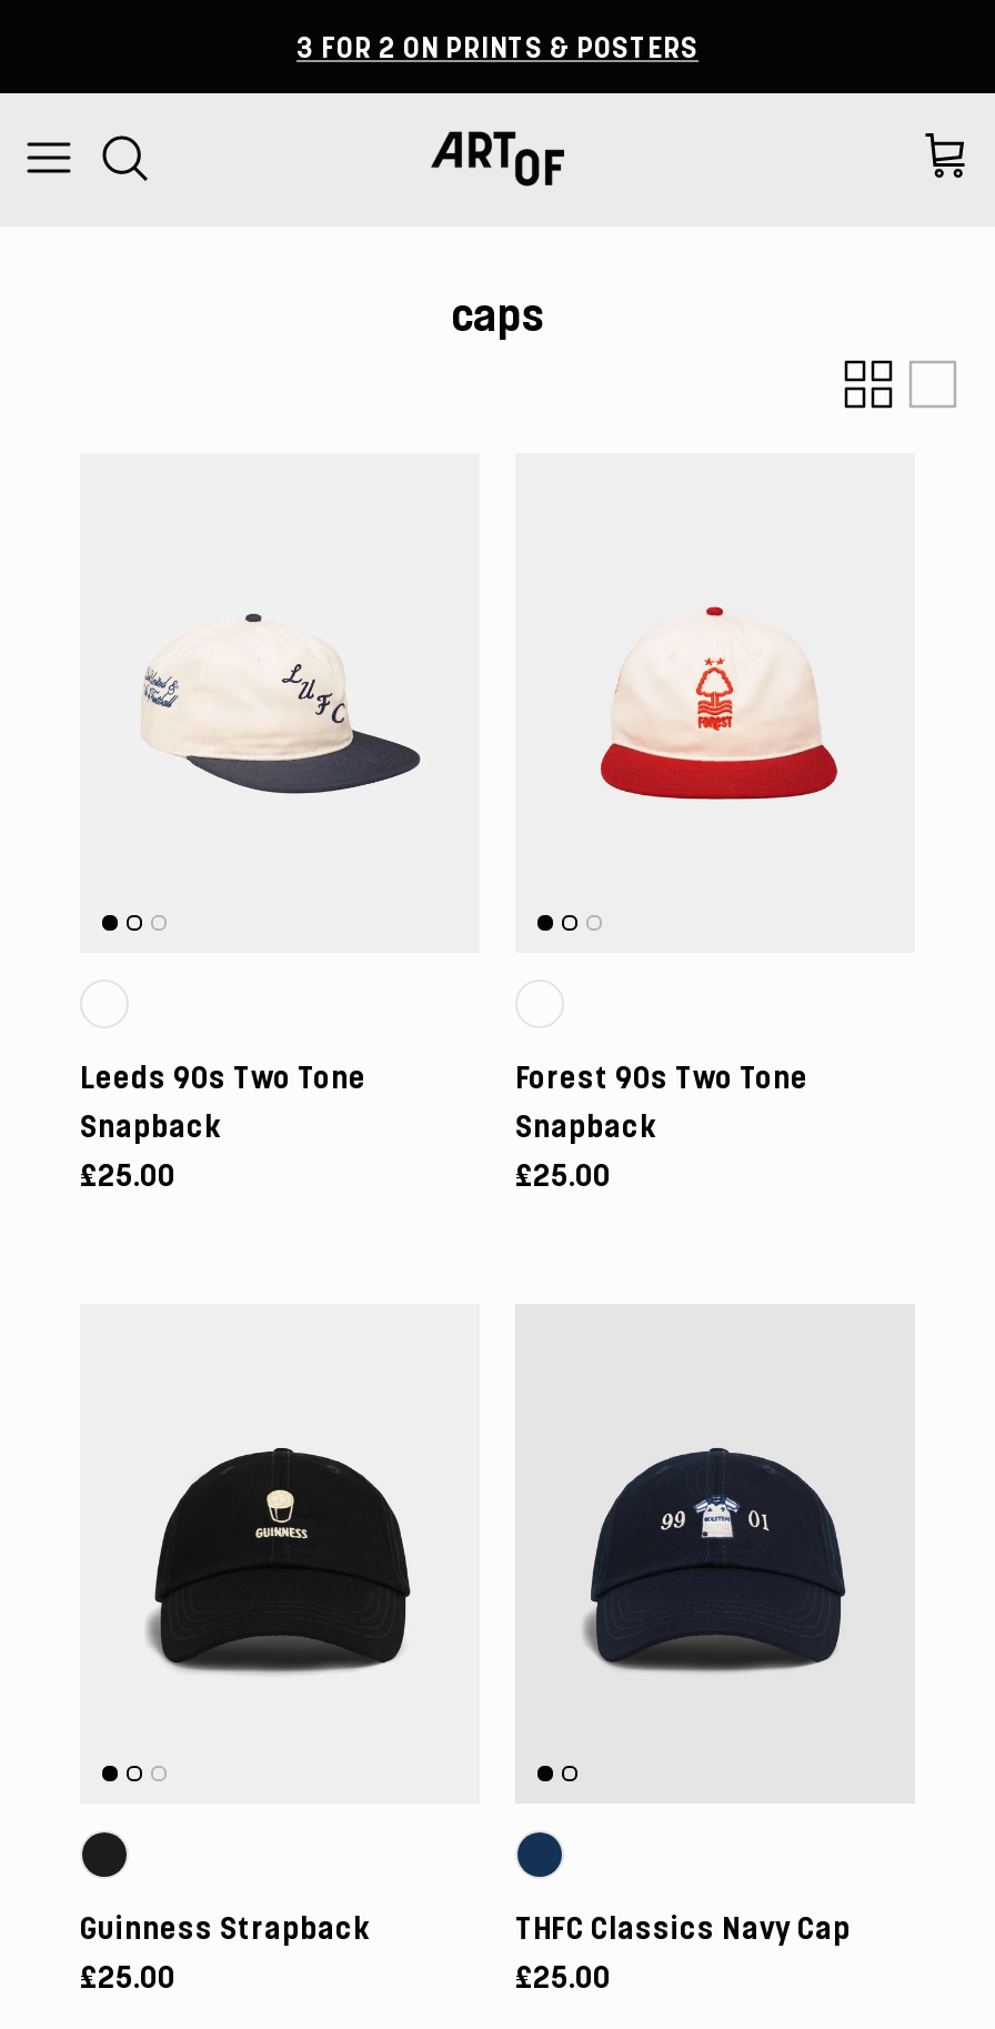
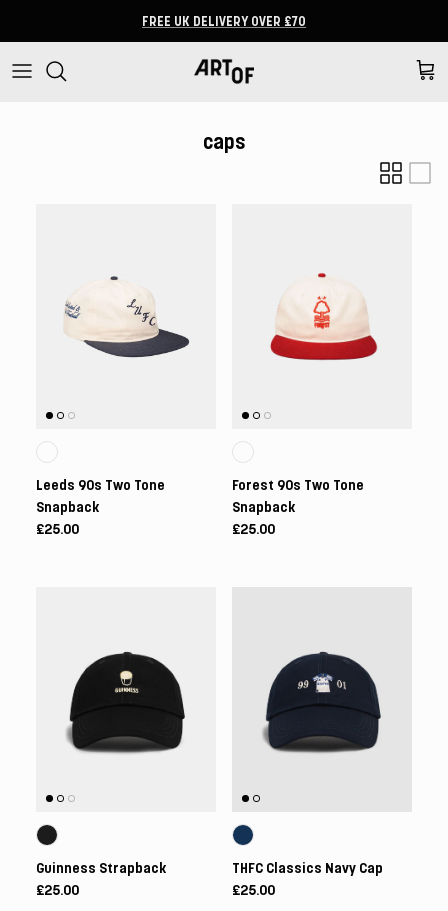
[297,36,698,64] 3 FOR 2 ON PRINTS & POSTERS -> [142,16,306,29] FREE UK DELIVERY OVER £70

